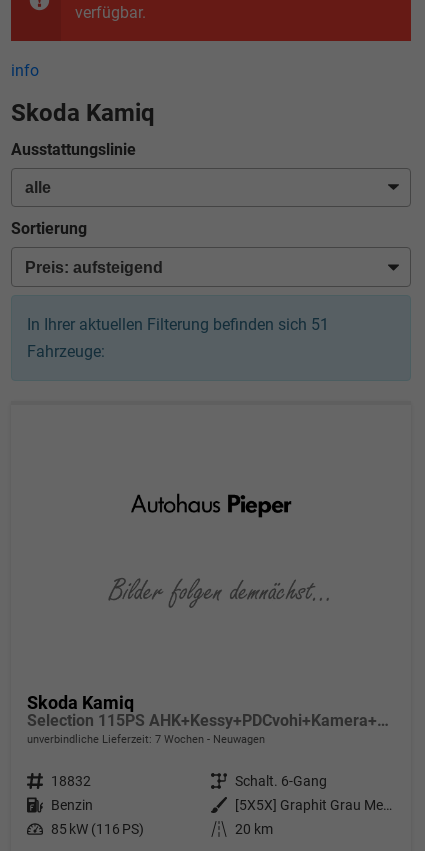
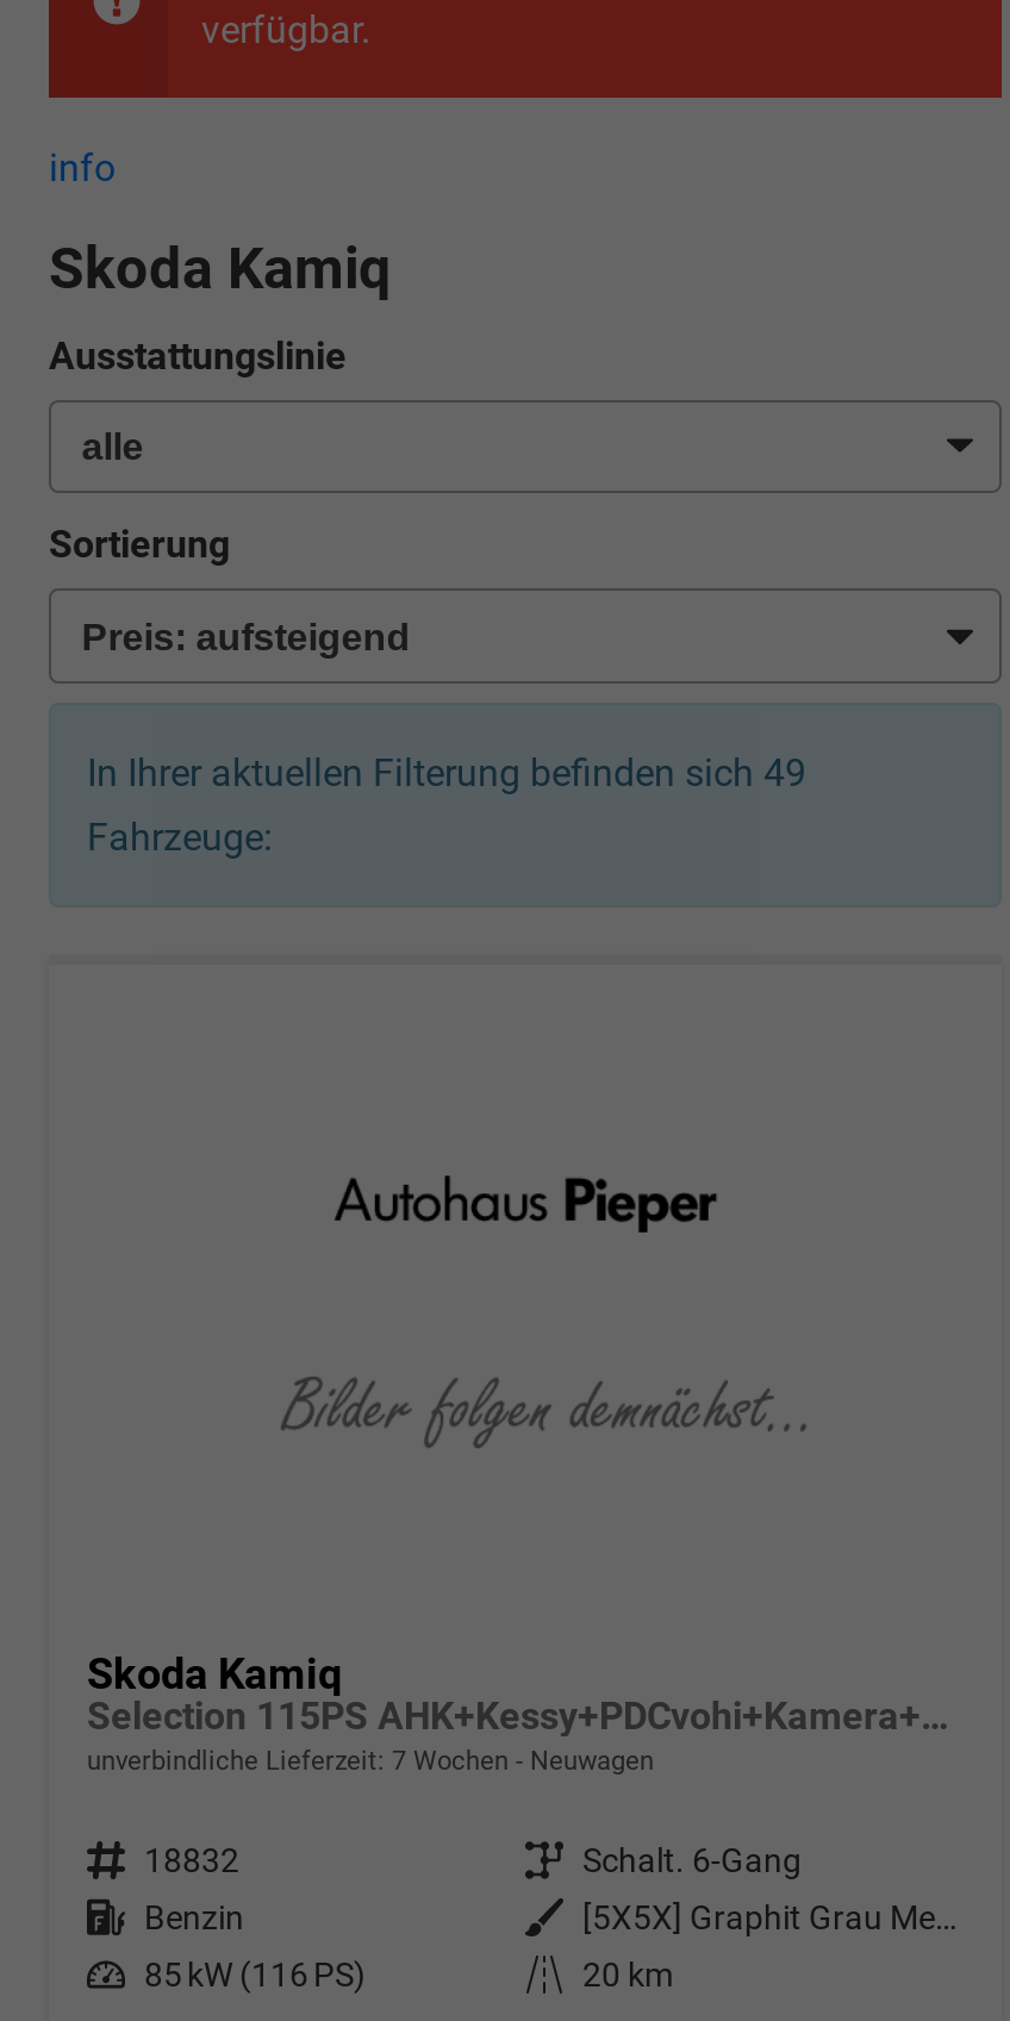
[27,315,329,334] In Ihrer aktuellen Filterung befinden sich 51 -> [87,750,806,795] In Ihrer aktuellen Filterung befinden sich 49

